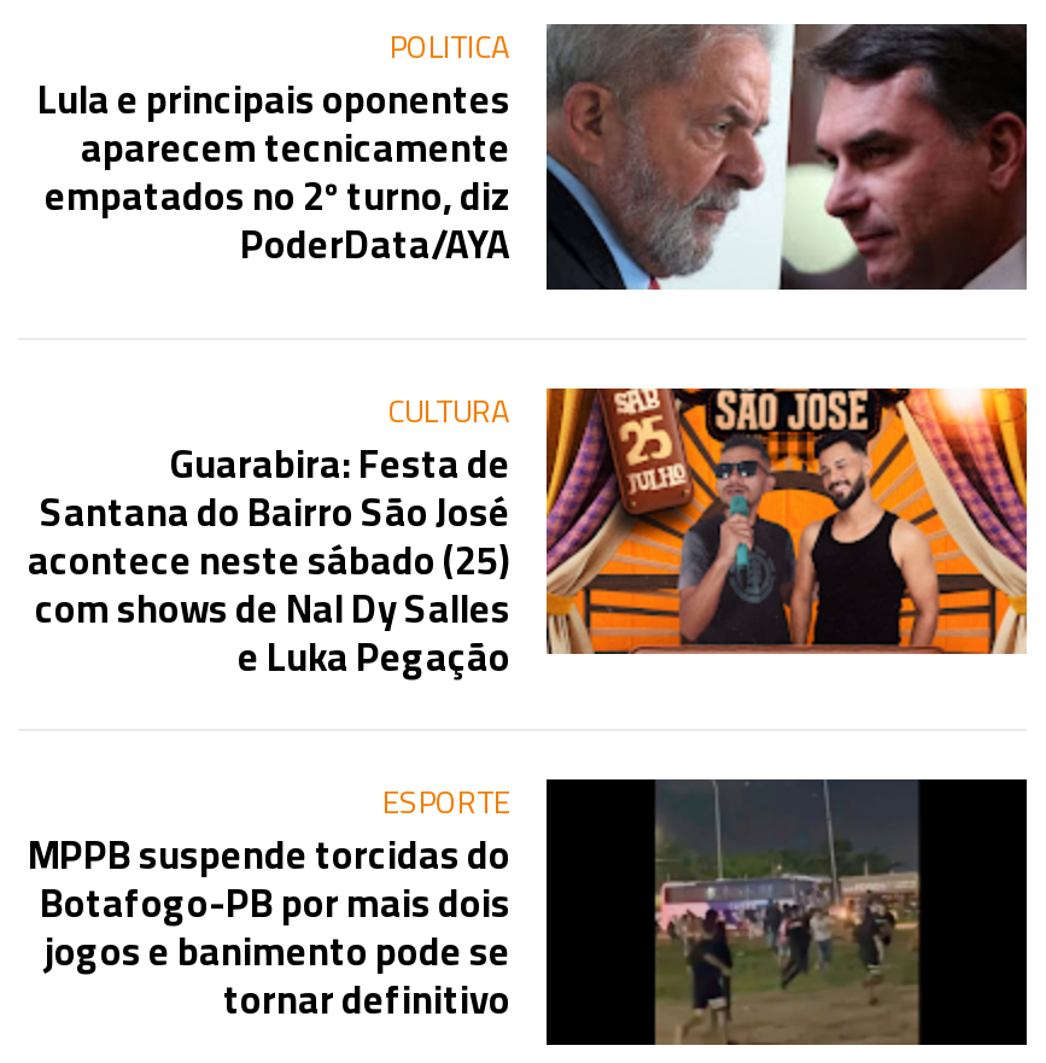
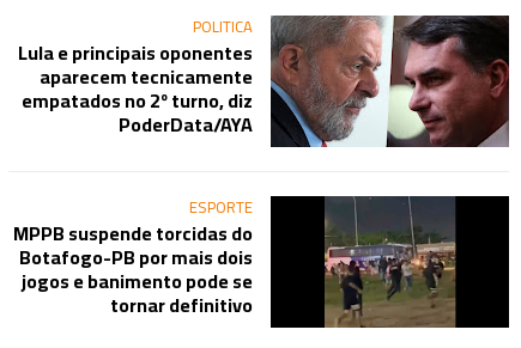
[28,380,1029,691] [image] | CULTURA | Guarabira: Festa de | Santana do Bairro São José | acontece neste sábado (25) | com shows de Nal Dy Salles | e Luka Pegação -> none

